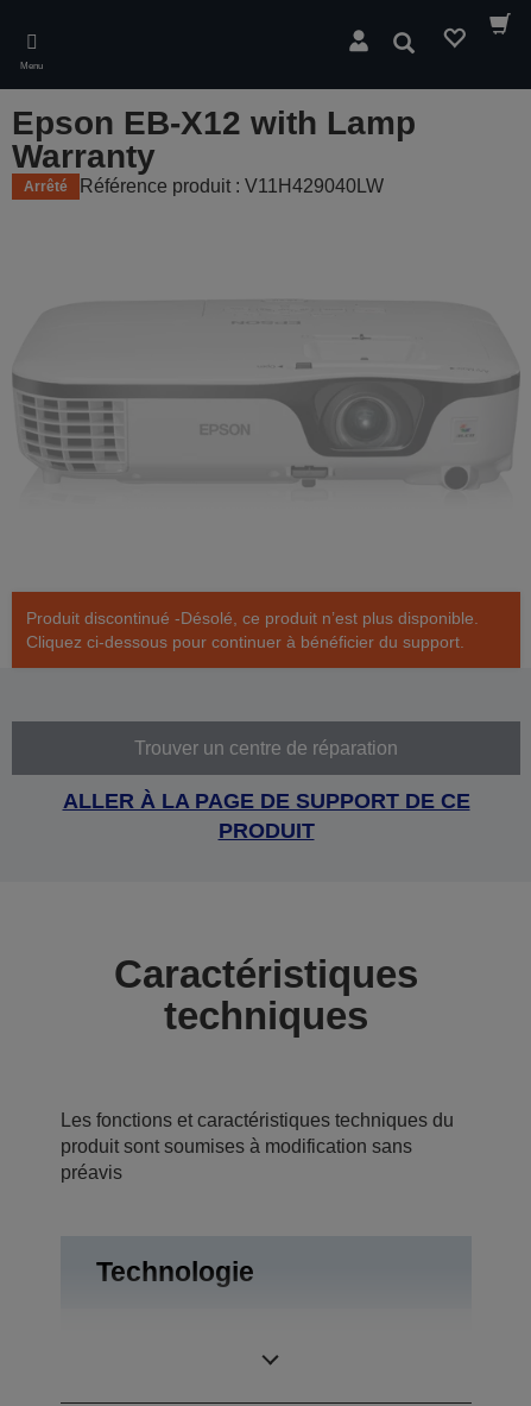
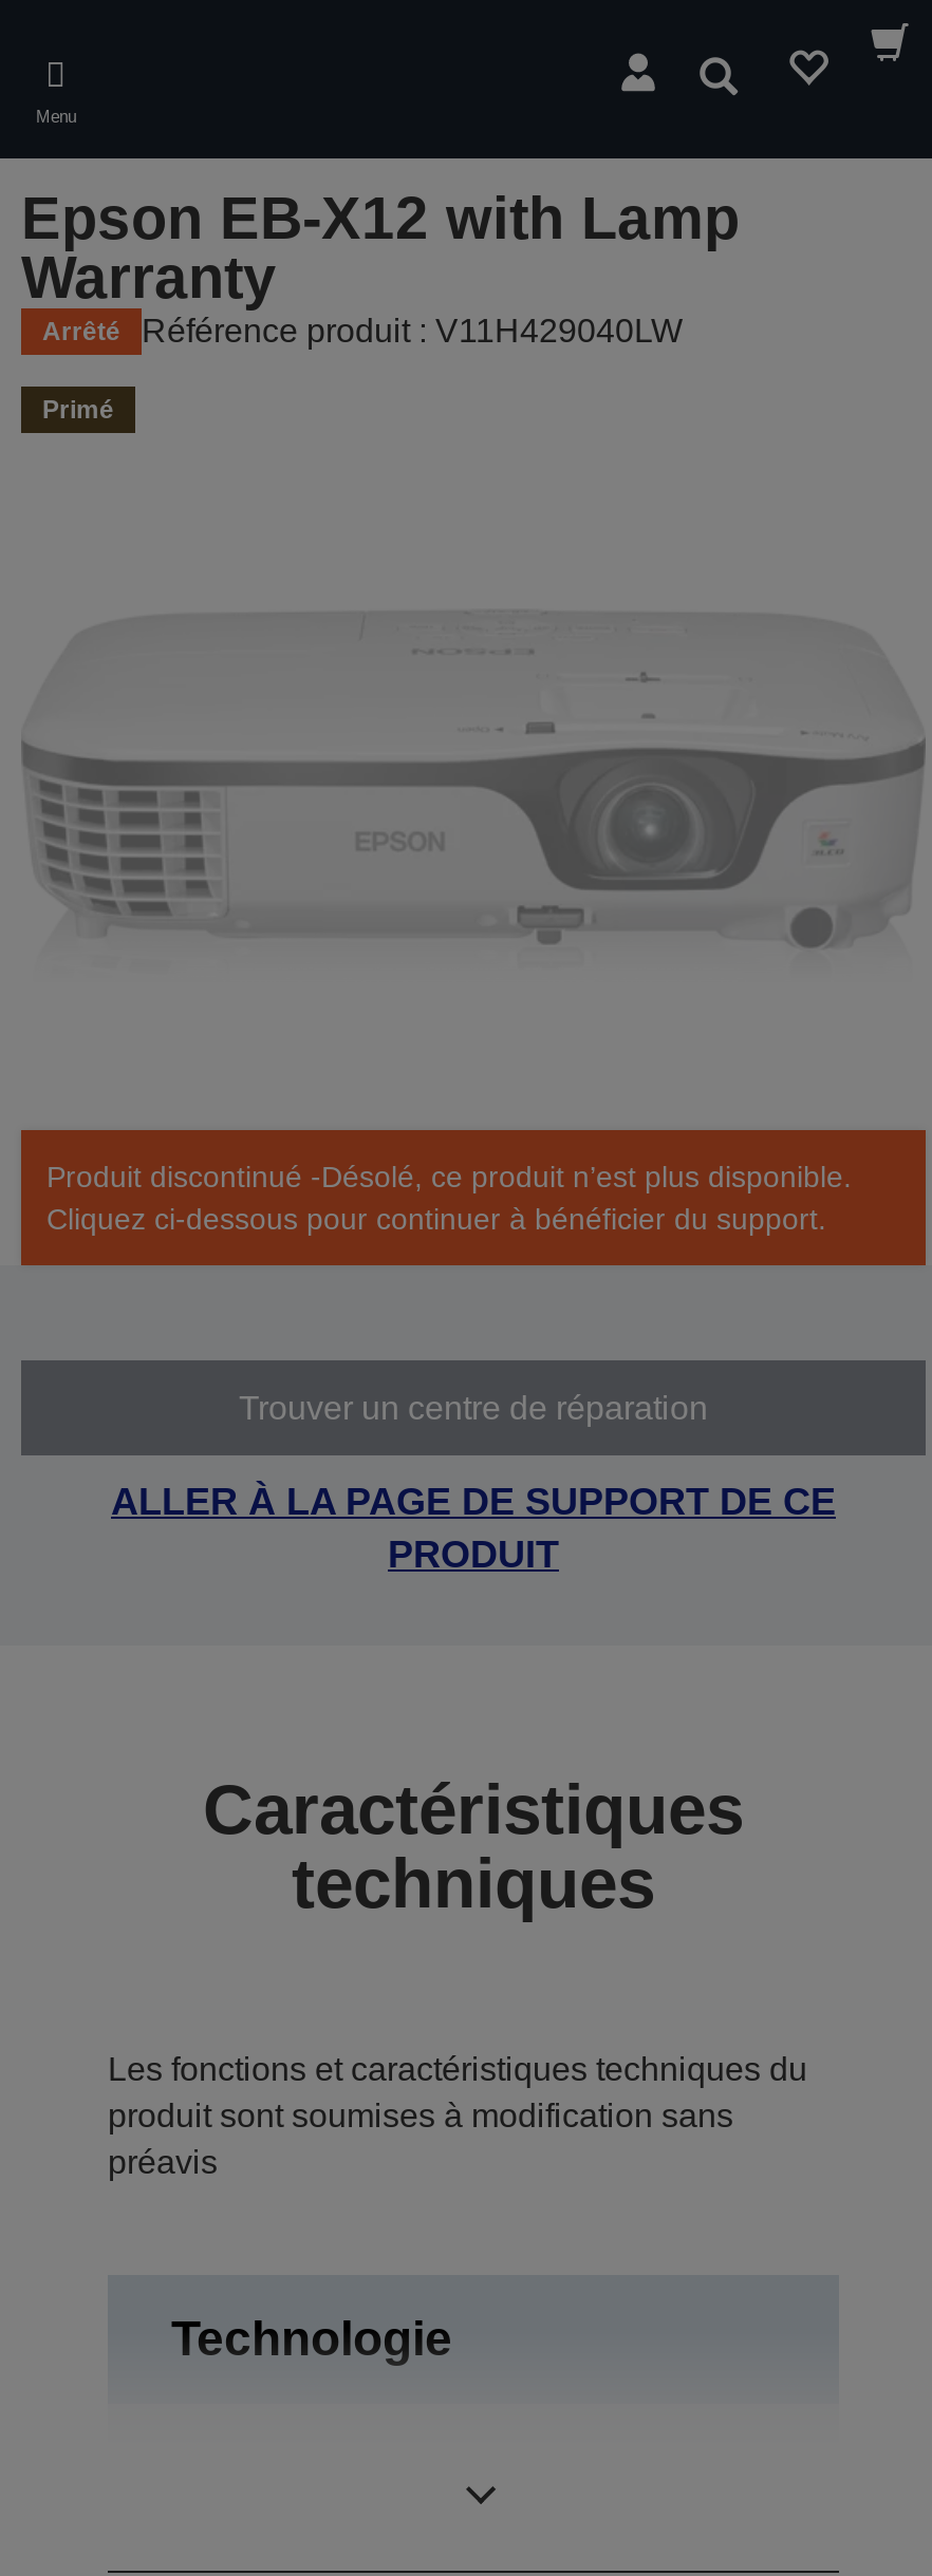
none -> [42,395,114,425] Primé

